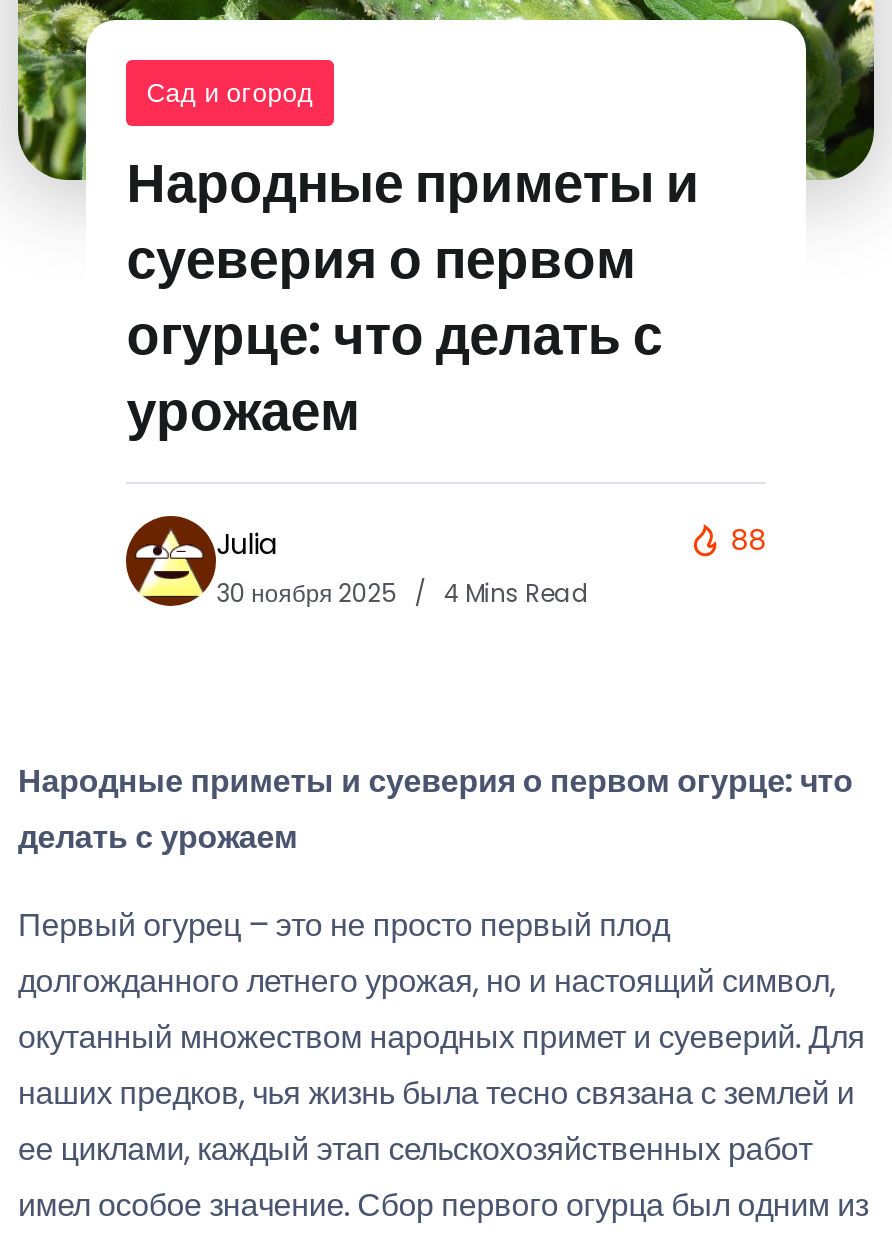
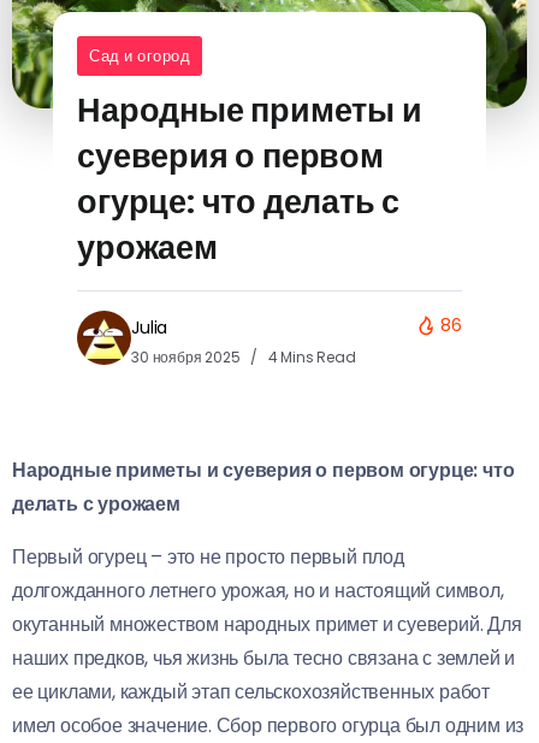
[730,520,766,560] 88 -> [441,313,462,337] 86

